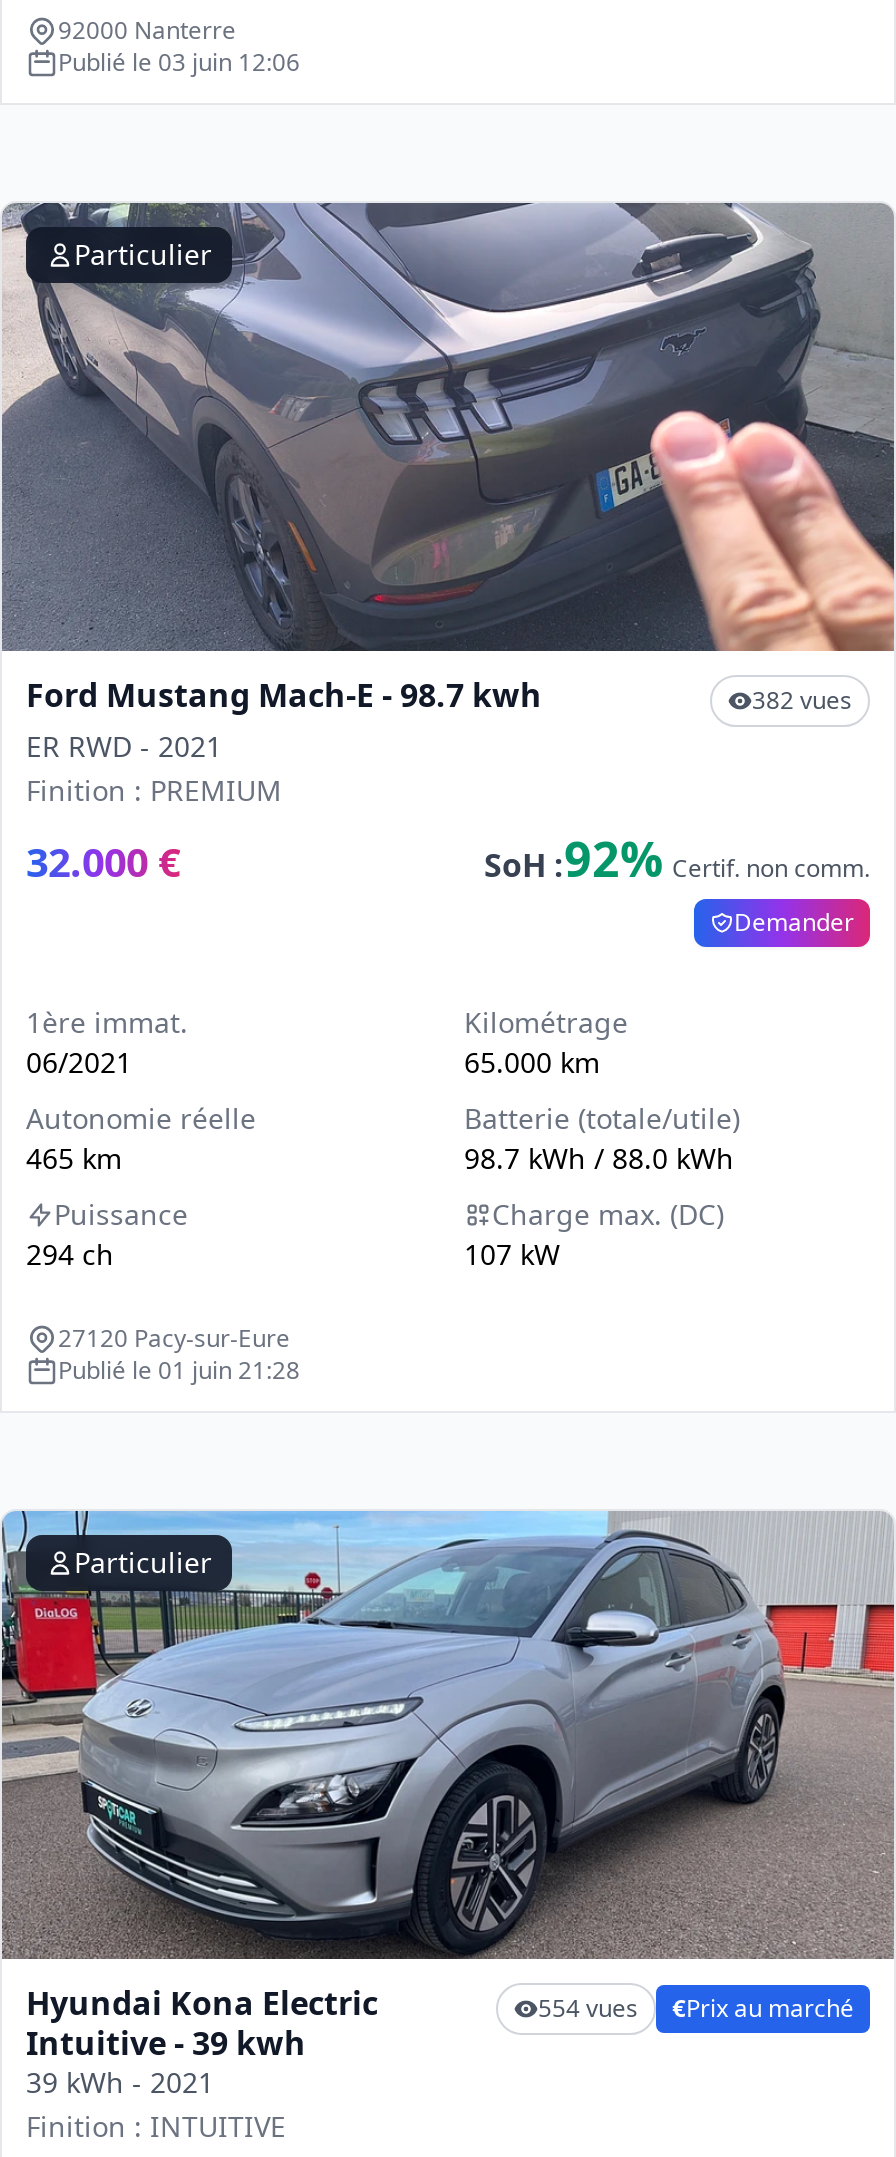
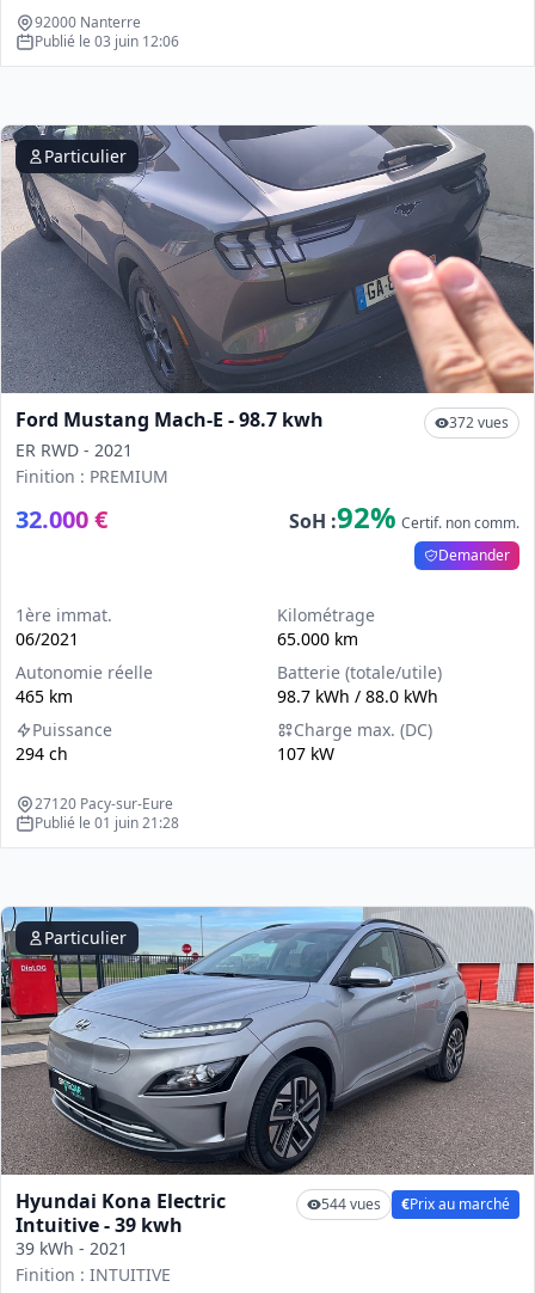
[752,683,852,717] 382 vues -> [449,412,509,433] 372 vues
[538,1991,854,2025] 554 vues €Prix au marché -> [321,1194,510,1214] 544 vues €Prix au marché

